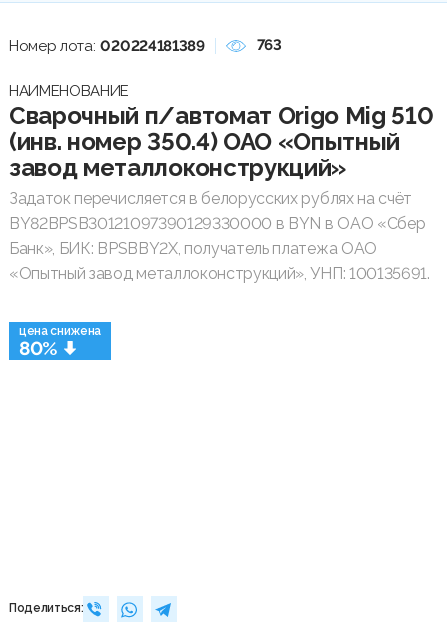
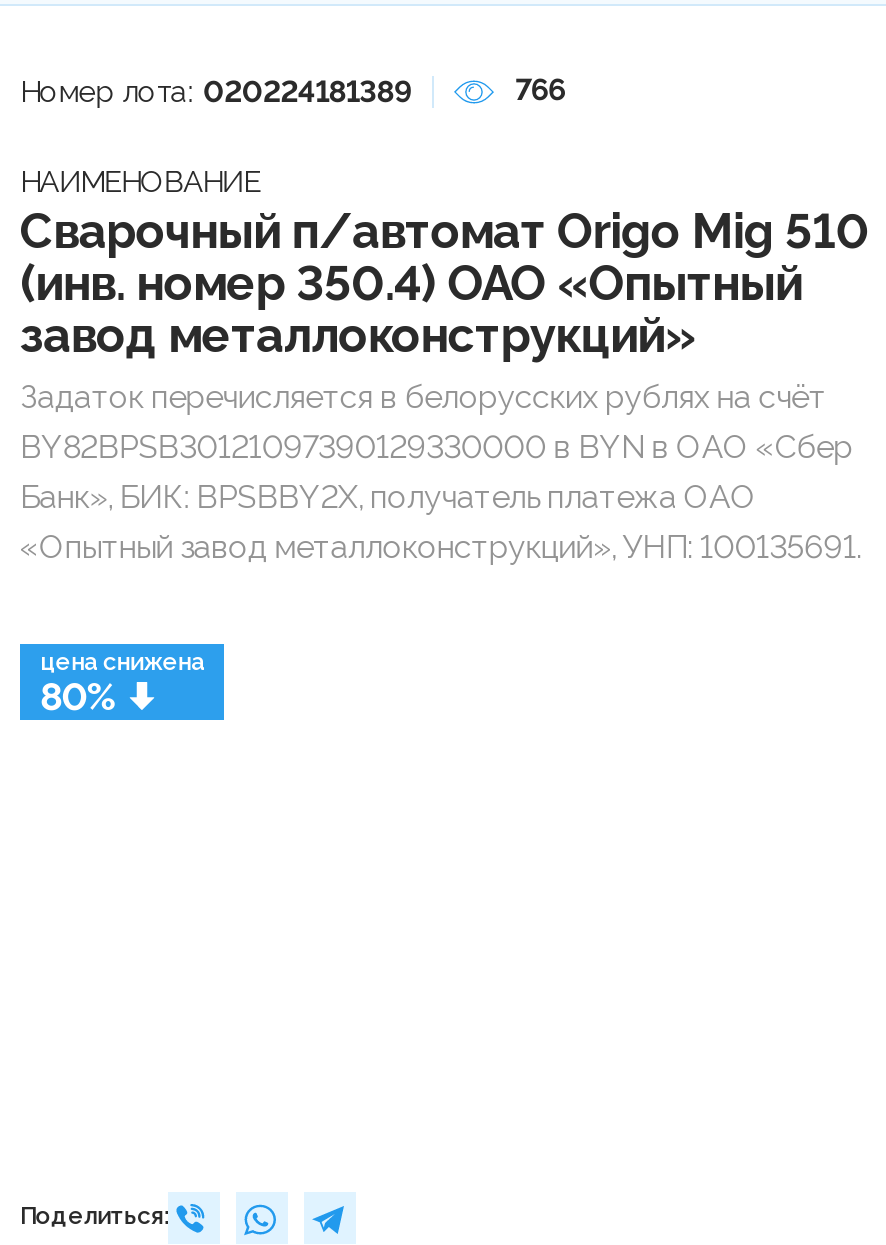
[257,36,282,54] 763 -> [515,72,565,108] 766

